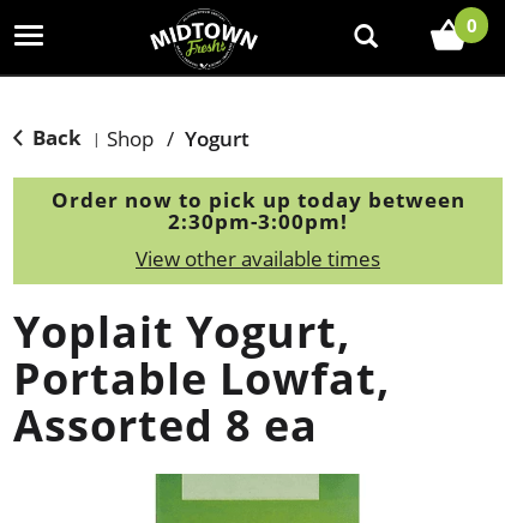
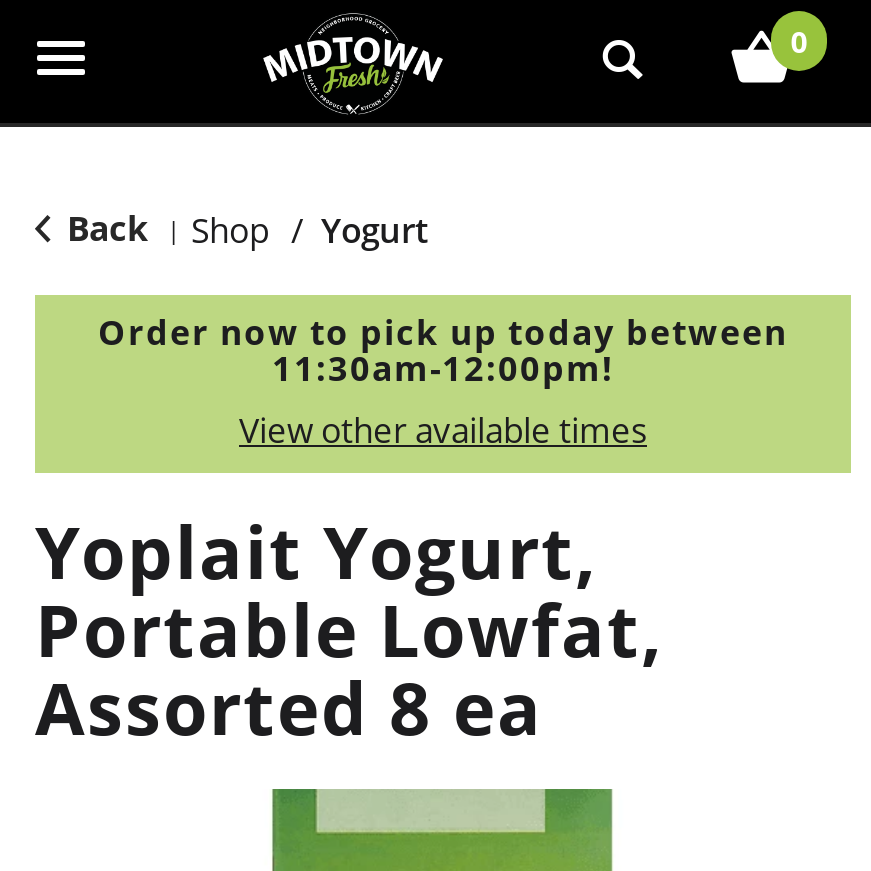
[168,208,348,235] 2:30pm-3:00pm! -> [272,345,614,391] 11:30am-12:00pm!

